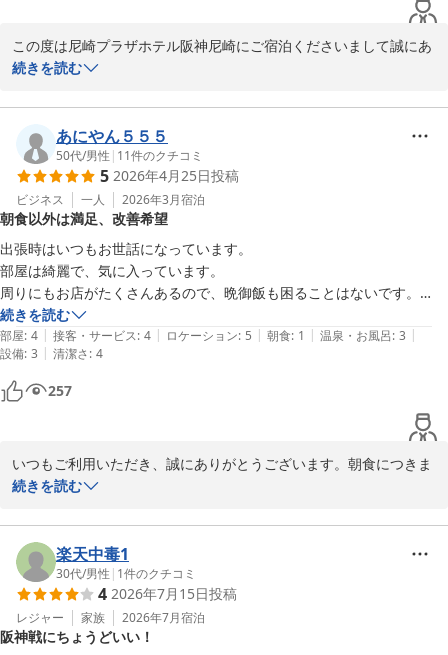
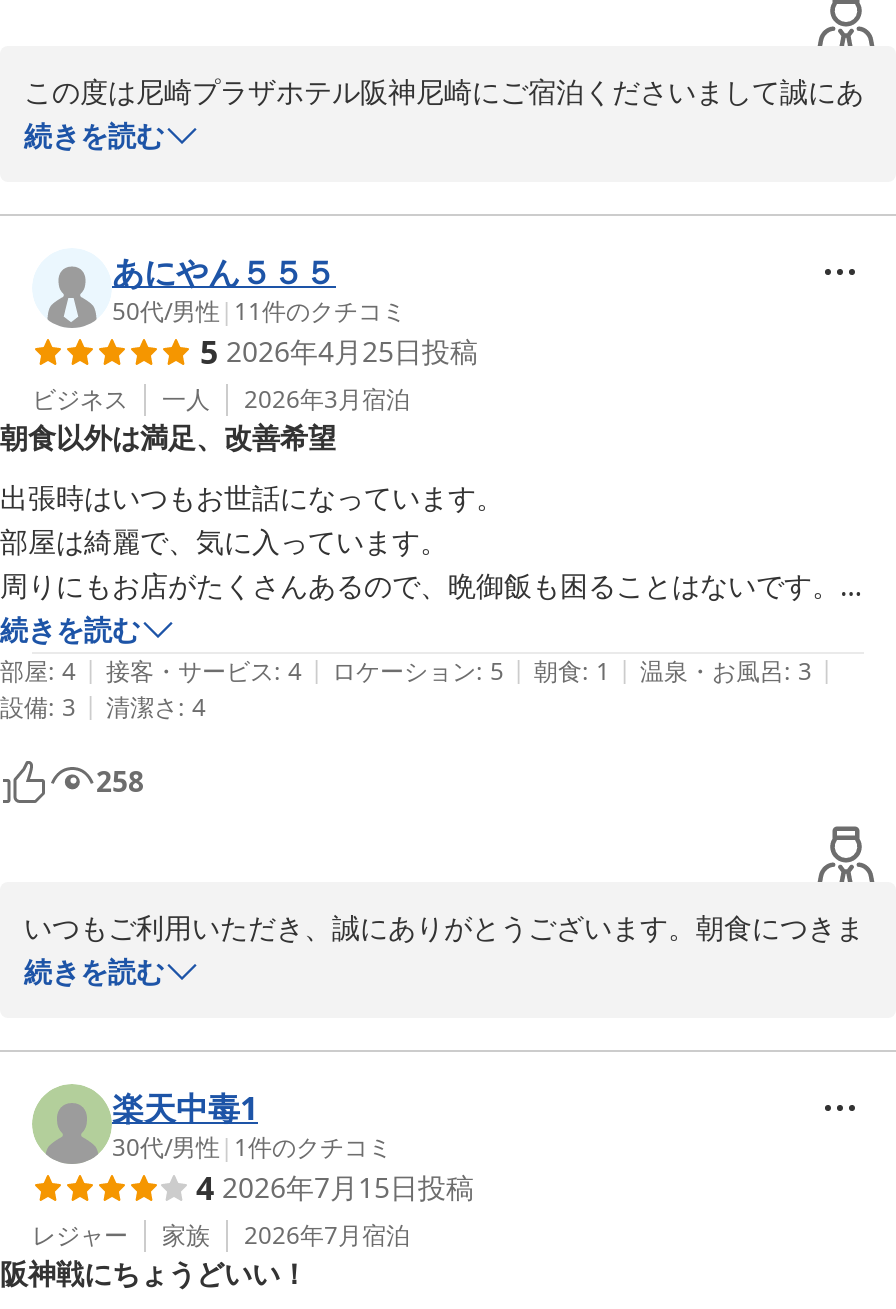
[48,381,72,400] 257 -> [96,762,144,800] 258

